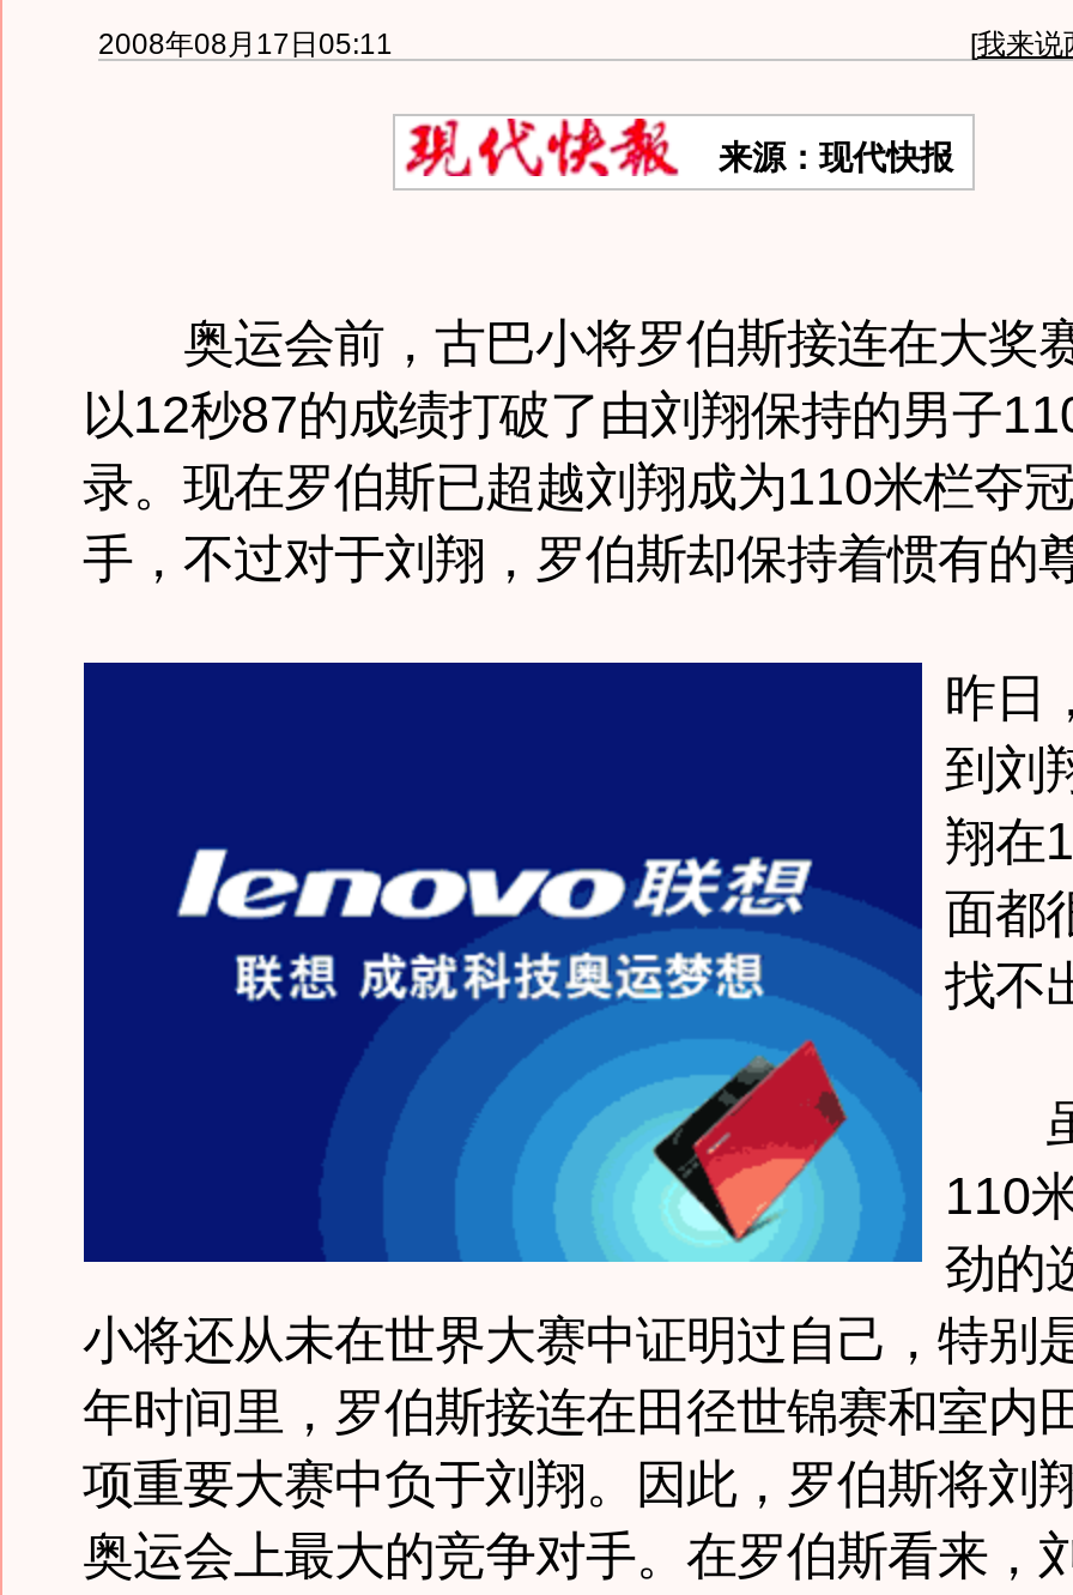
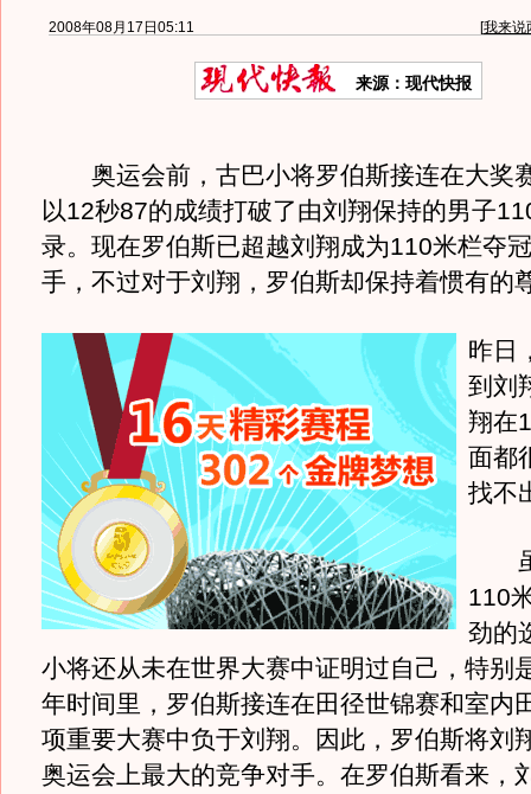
[81,660,925,1264] [image] -> [40,332,458,630] [image]

